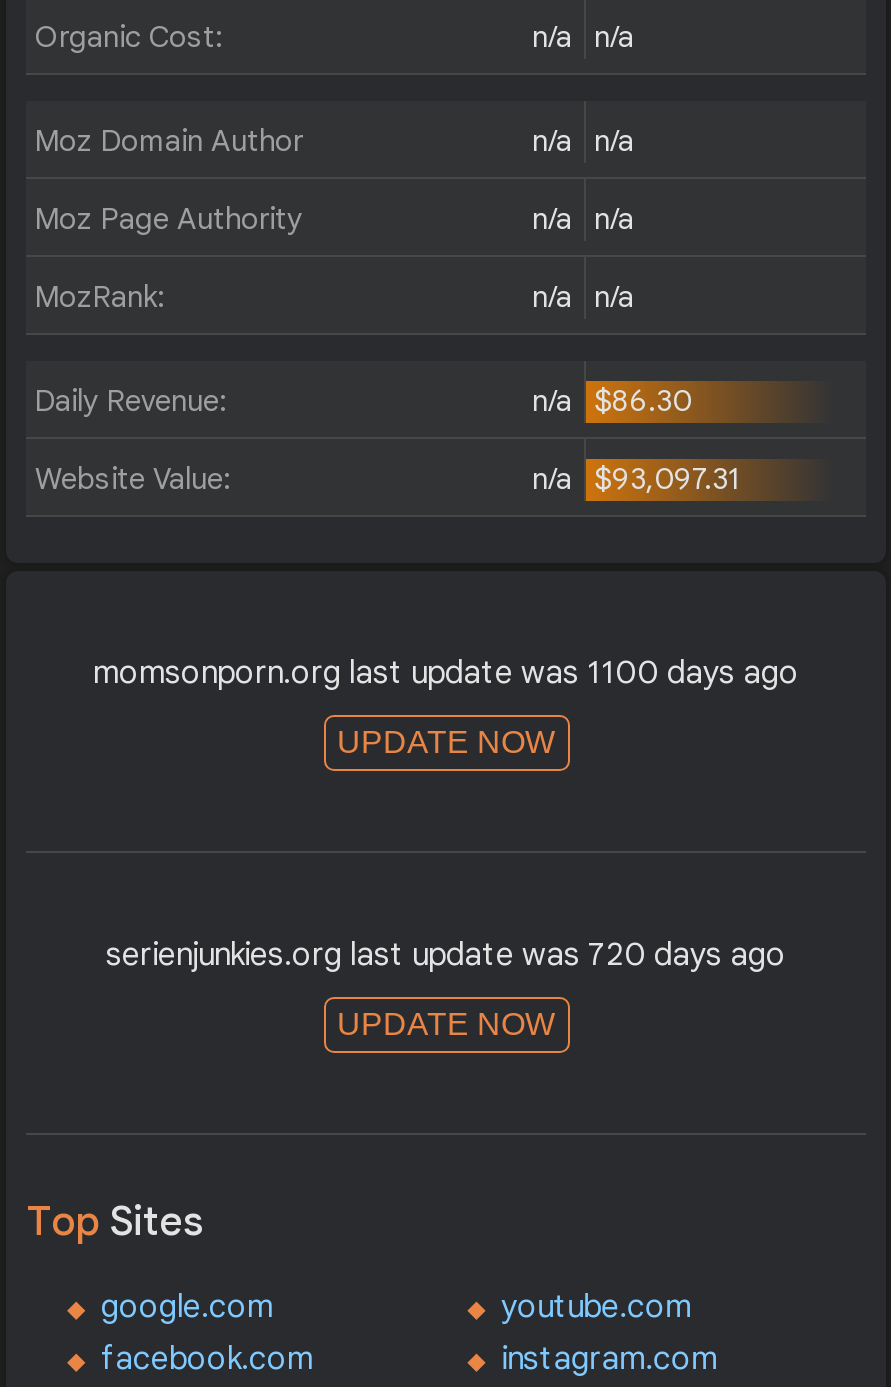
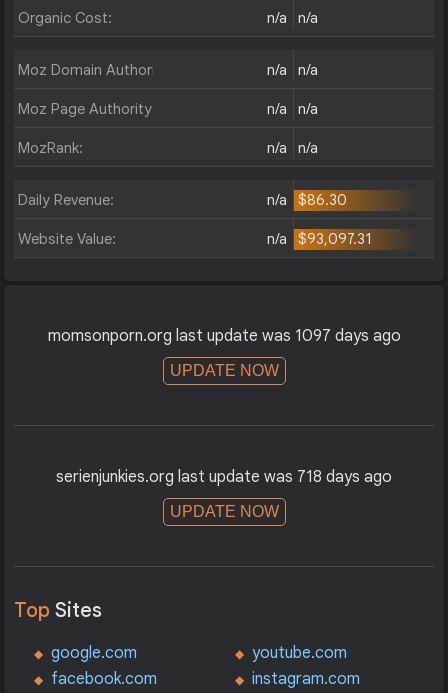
[93,653,799,693] momsonporn.org last update was 1100 days ago -> [47,326,400,346] momsonporn.org last update was 1097 days ago
[106,935,786,975] serienjunkies.org last update was 720 days ago -> [56,467,392,487] serienjunkies.org last update was 718 days ago

